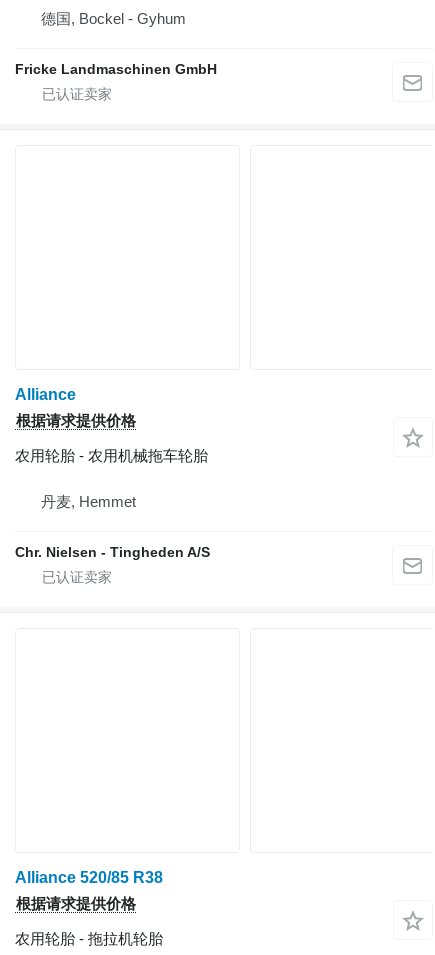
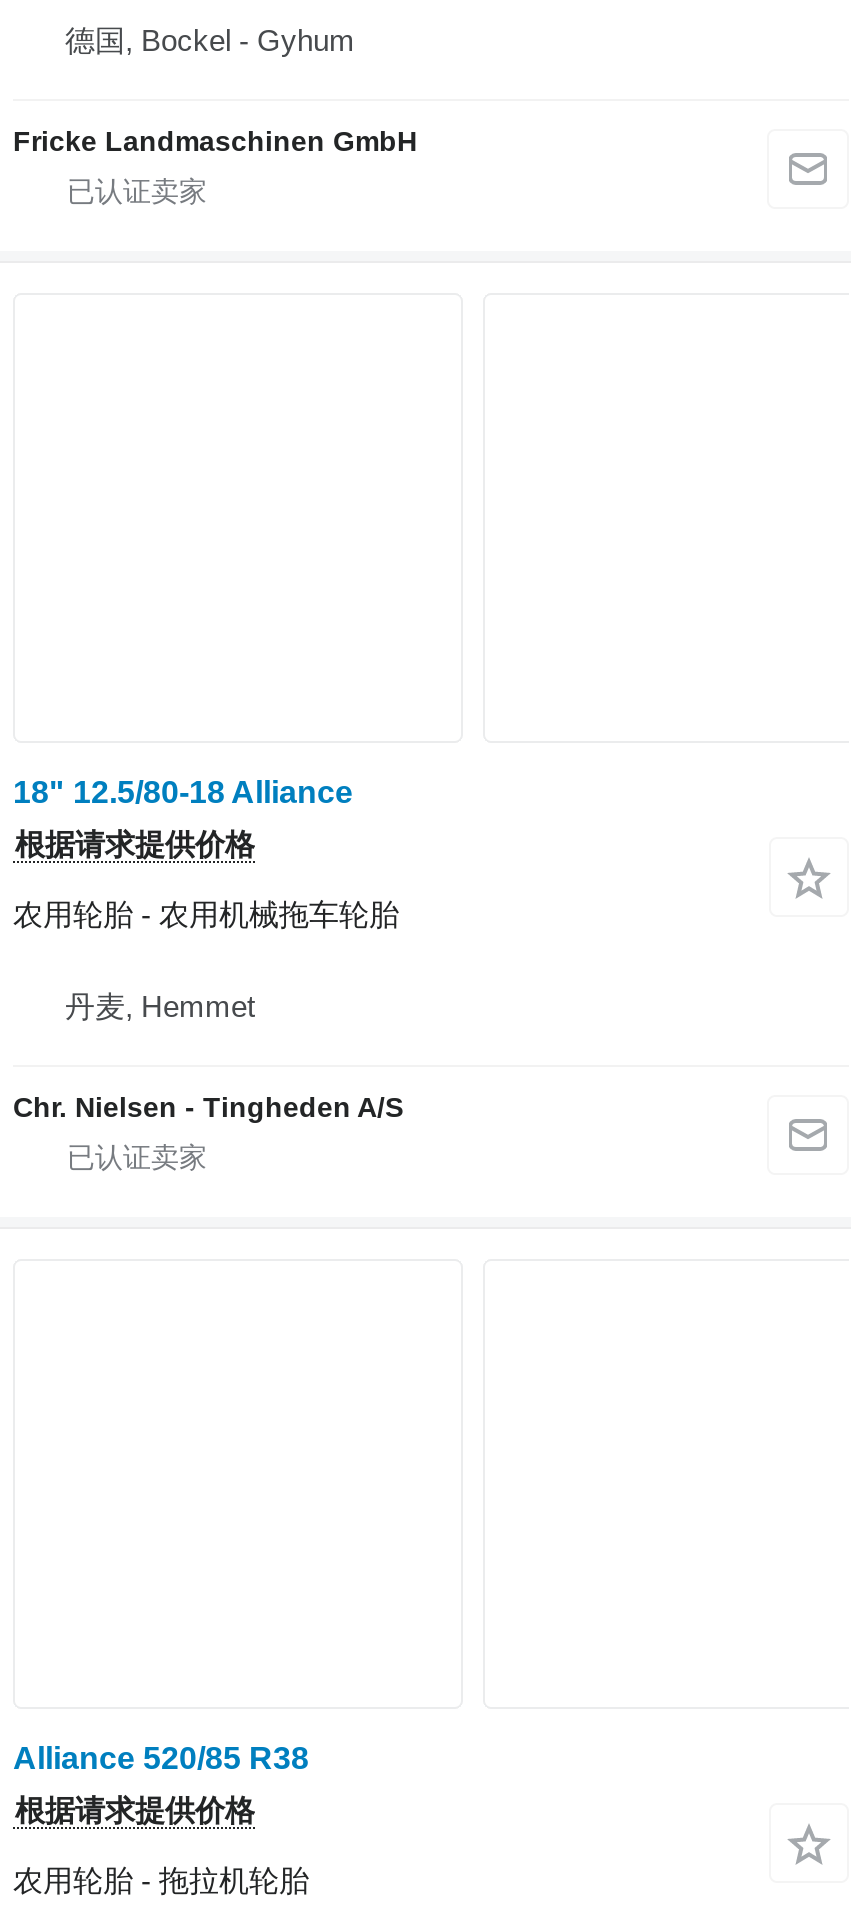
[15,386,76,403] Alliance -> [13,776,353,810] 18" 12.5/80-18 Alliance

